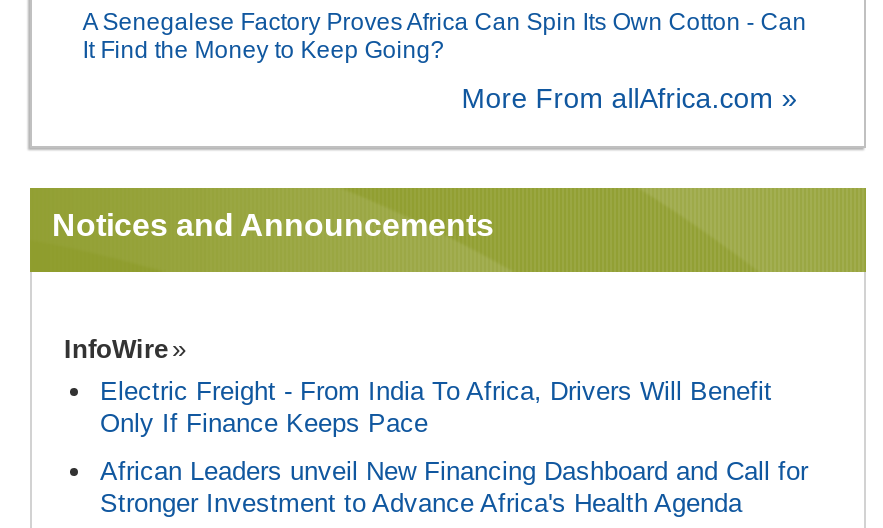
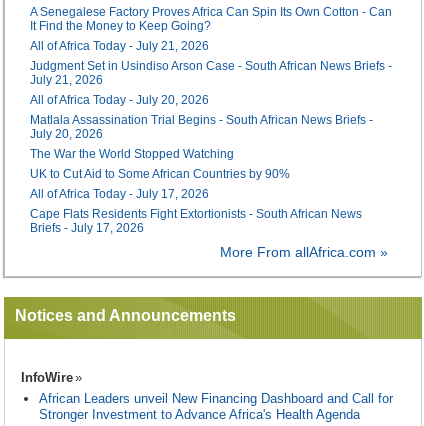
none -> [30,38,392,234] All of Africa Today - July 21, 2026 | Judgment Set in Usindiso Arson Case - South African News Briefs - | July 21, 2026 | All of Africa Today - July 20, 2026 | Matlala Assassination Trial Begins - South African News Briefs - | July 20, 2026 | The War the World Stopped Watching | UK to Cut Aid to Some African Countries by 90% | All of Africa Today - July 17, 2026 | Cape Flats Residents Fight Extortionists - South African News | Briefs - July 17, 2026
moved [52,85,797,365] -> [15,244,388,384]: More From allAfrica.com » | Notices and Announcements | InfoWire
[100,377,772,439] Electric Freight - From India To Africa, Drivers Will Benefit | Only If Finance Keeps Pace -> none

